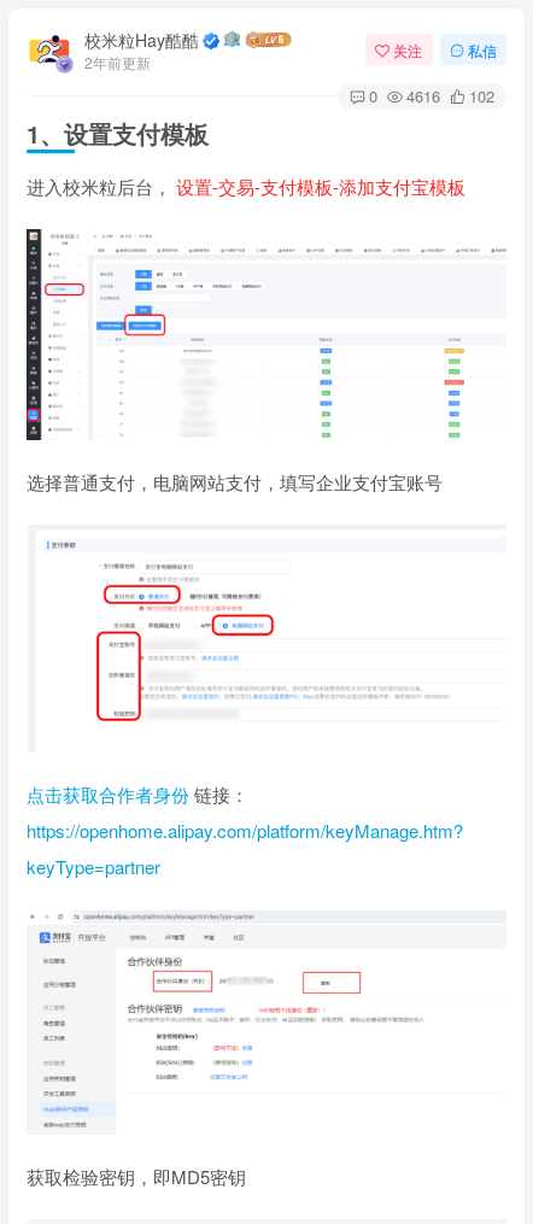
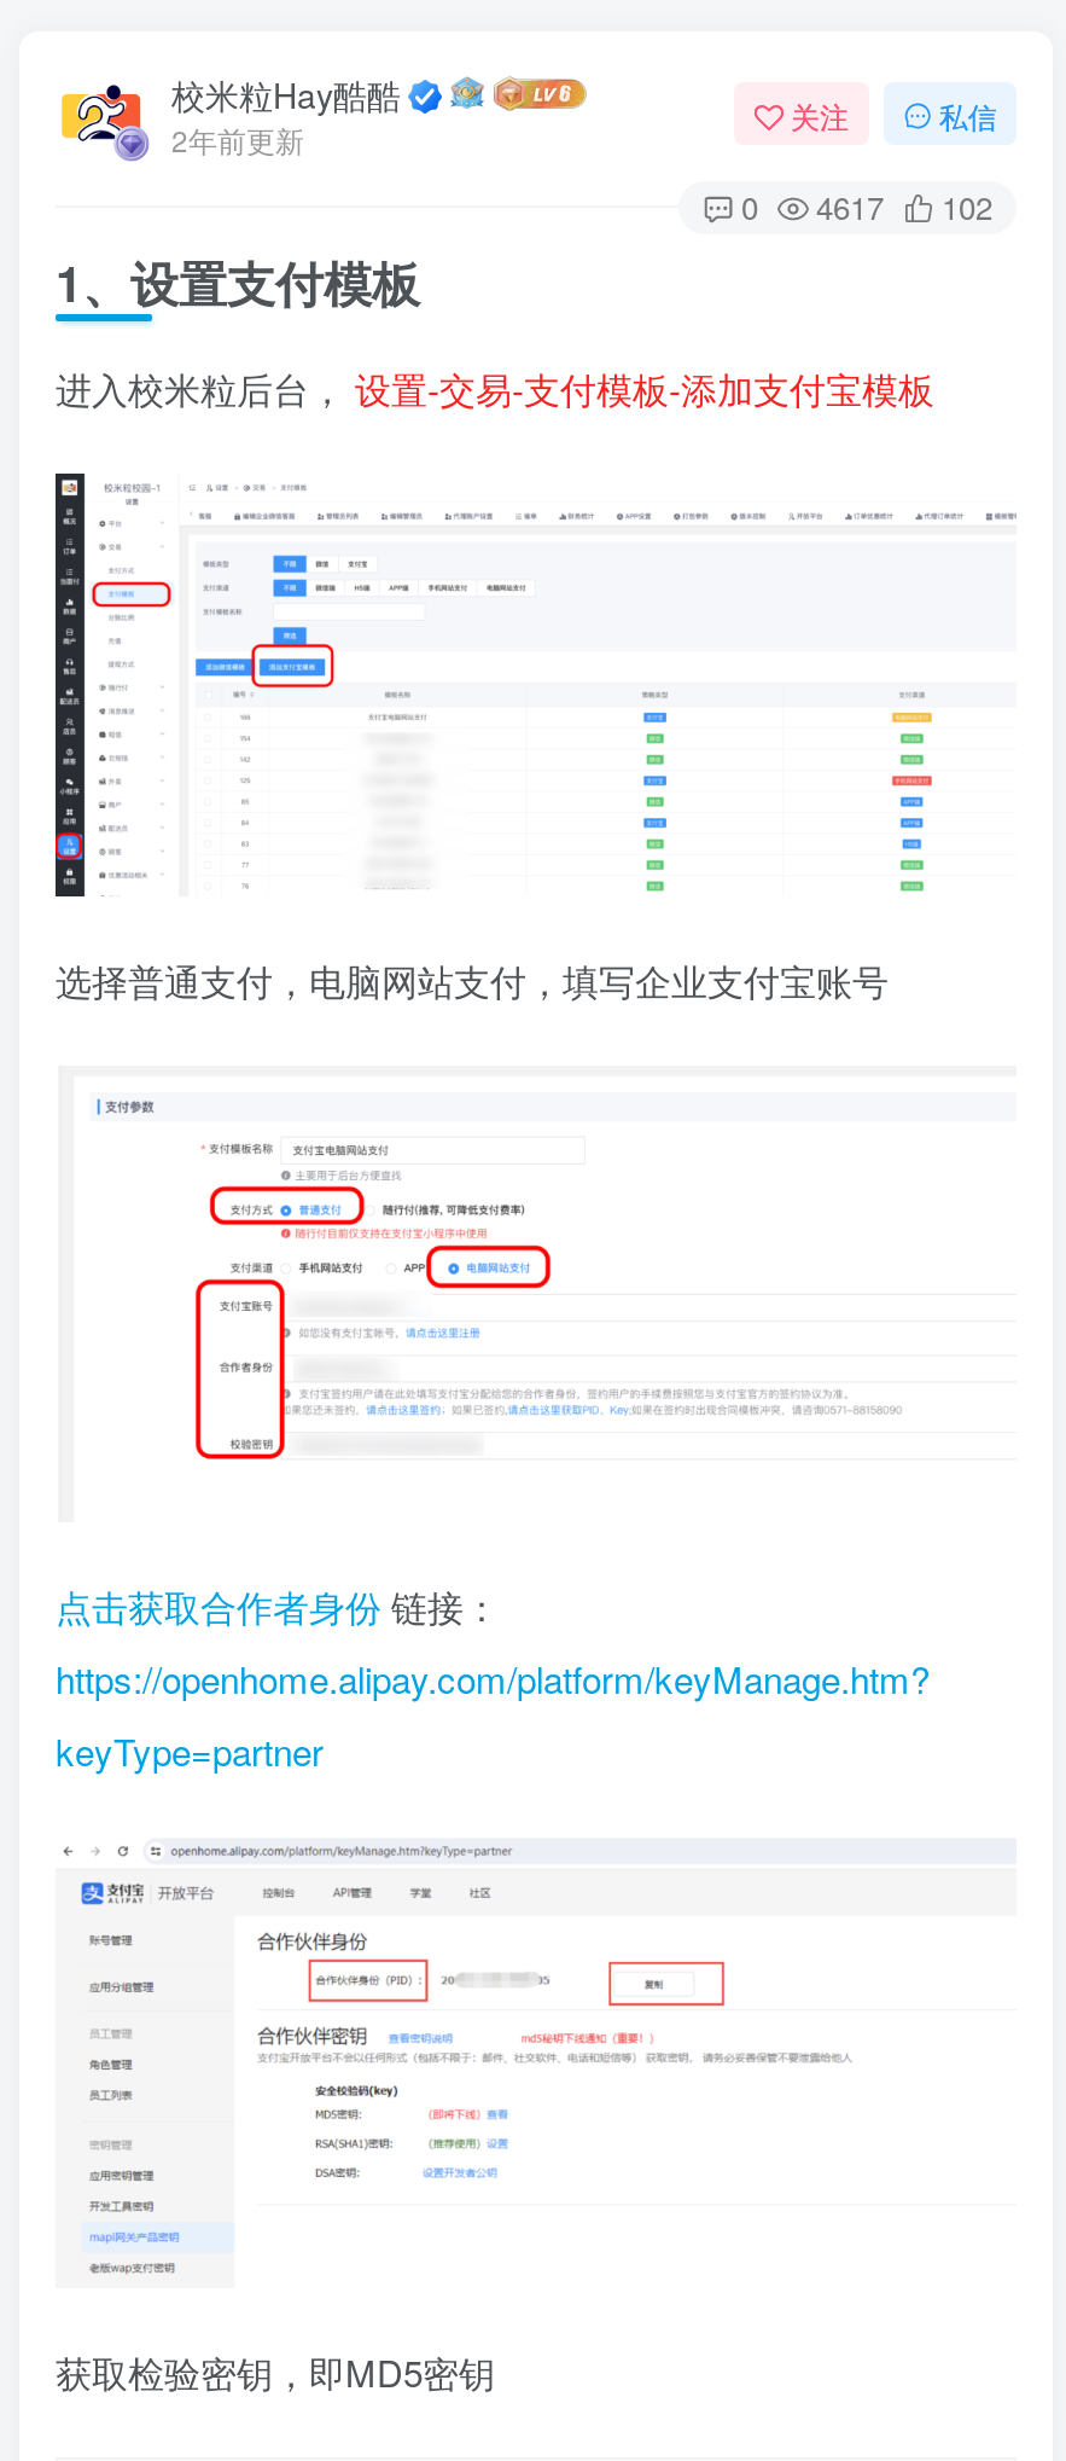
[369,85,494,108] 0 4616 102 -> [741,184,992,230] 0 4617 102

